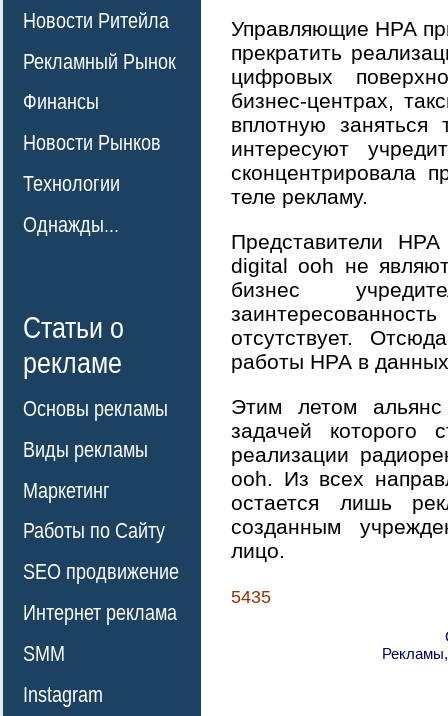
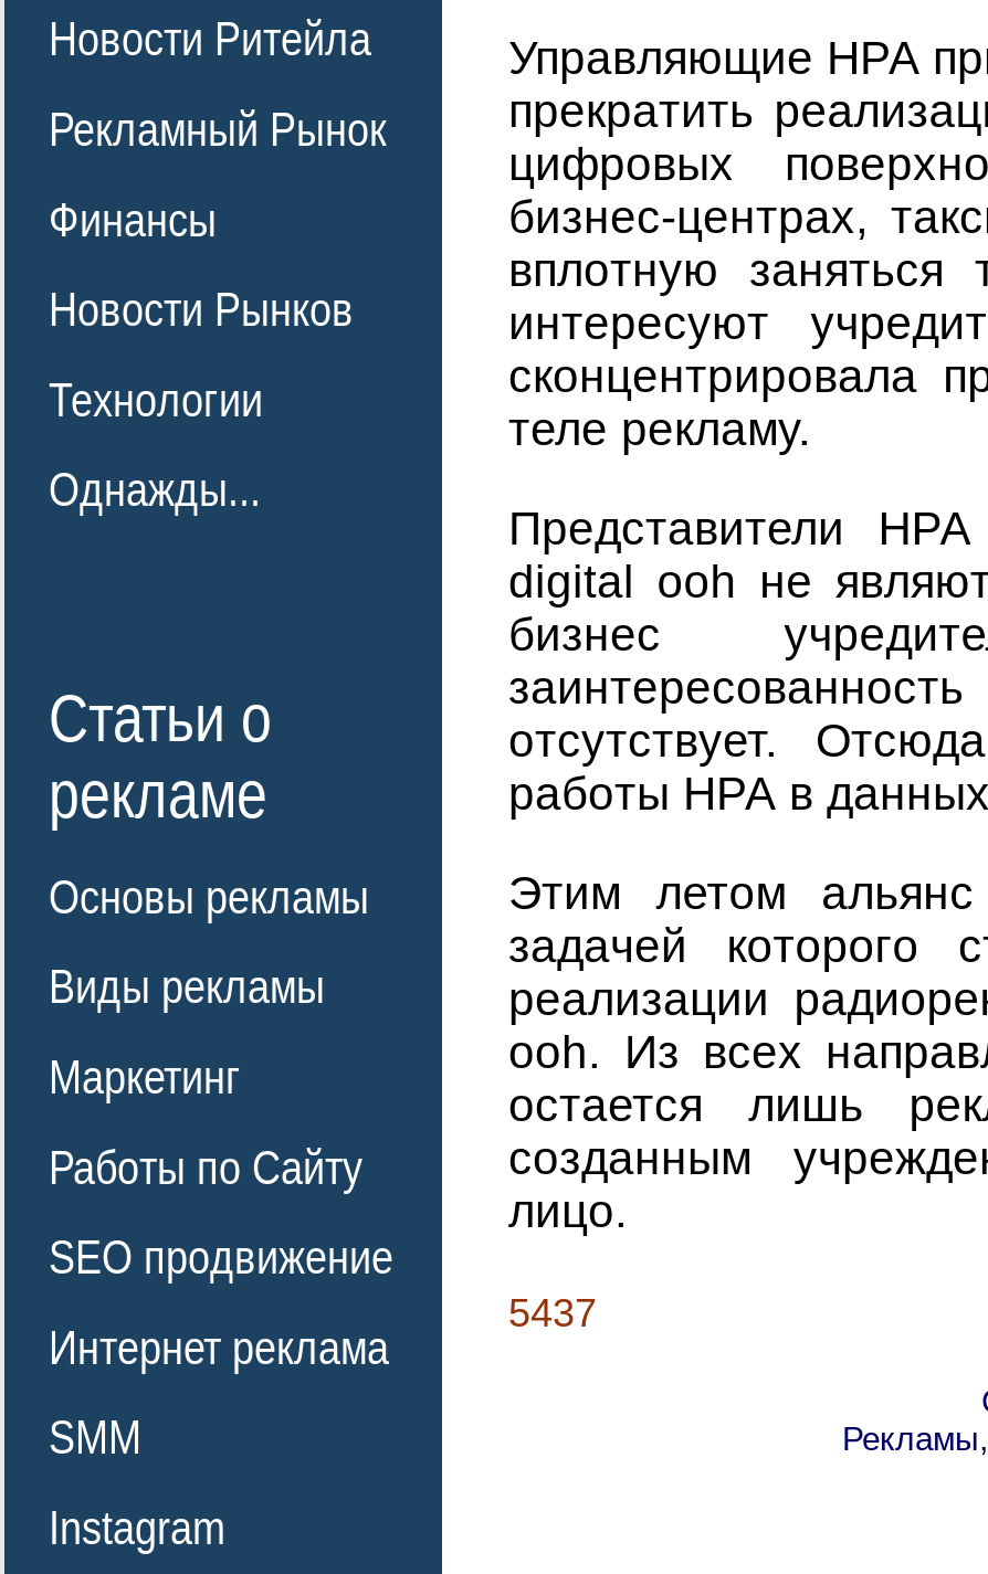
[231,587,271,607] 5435 -> [508,1291,597,1335] 5437

